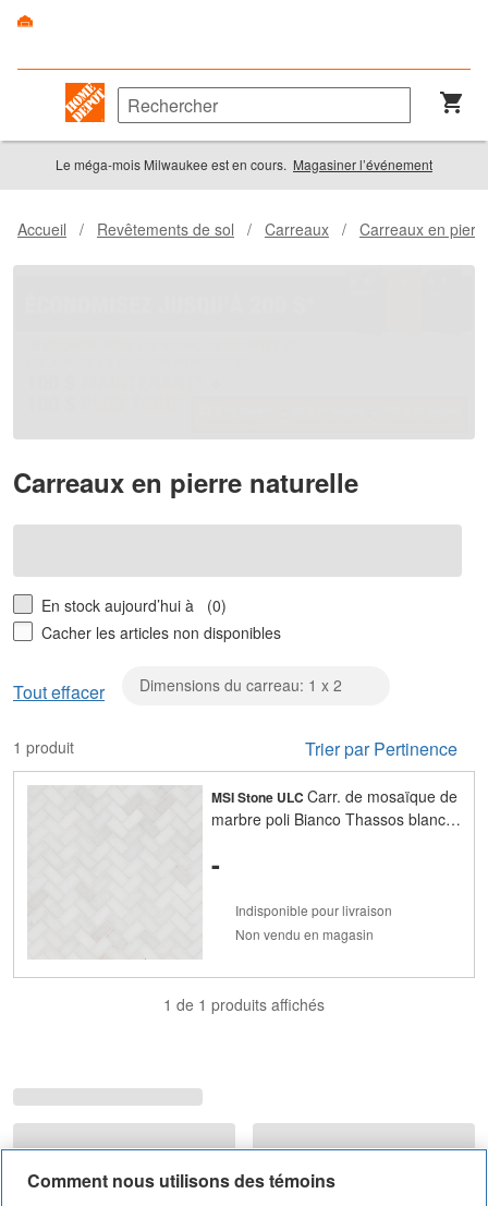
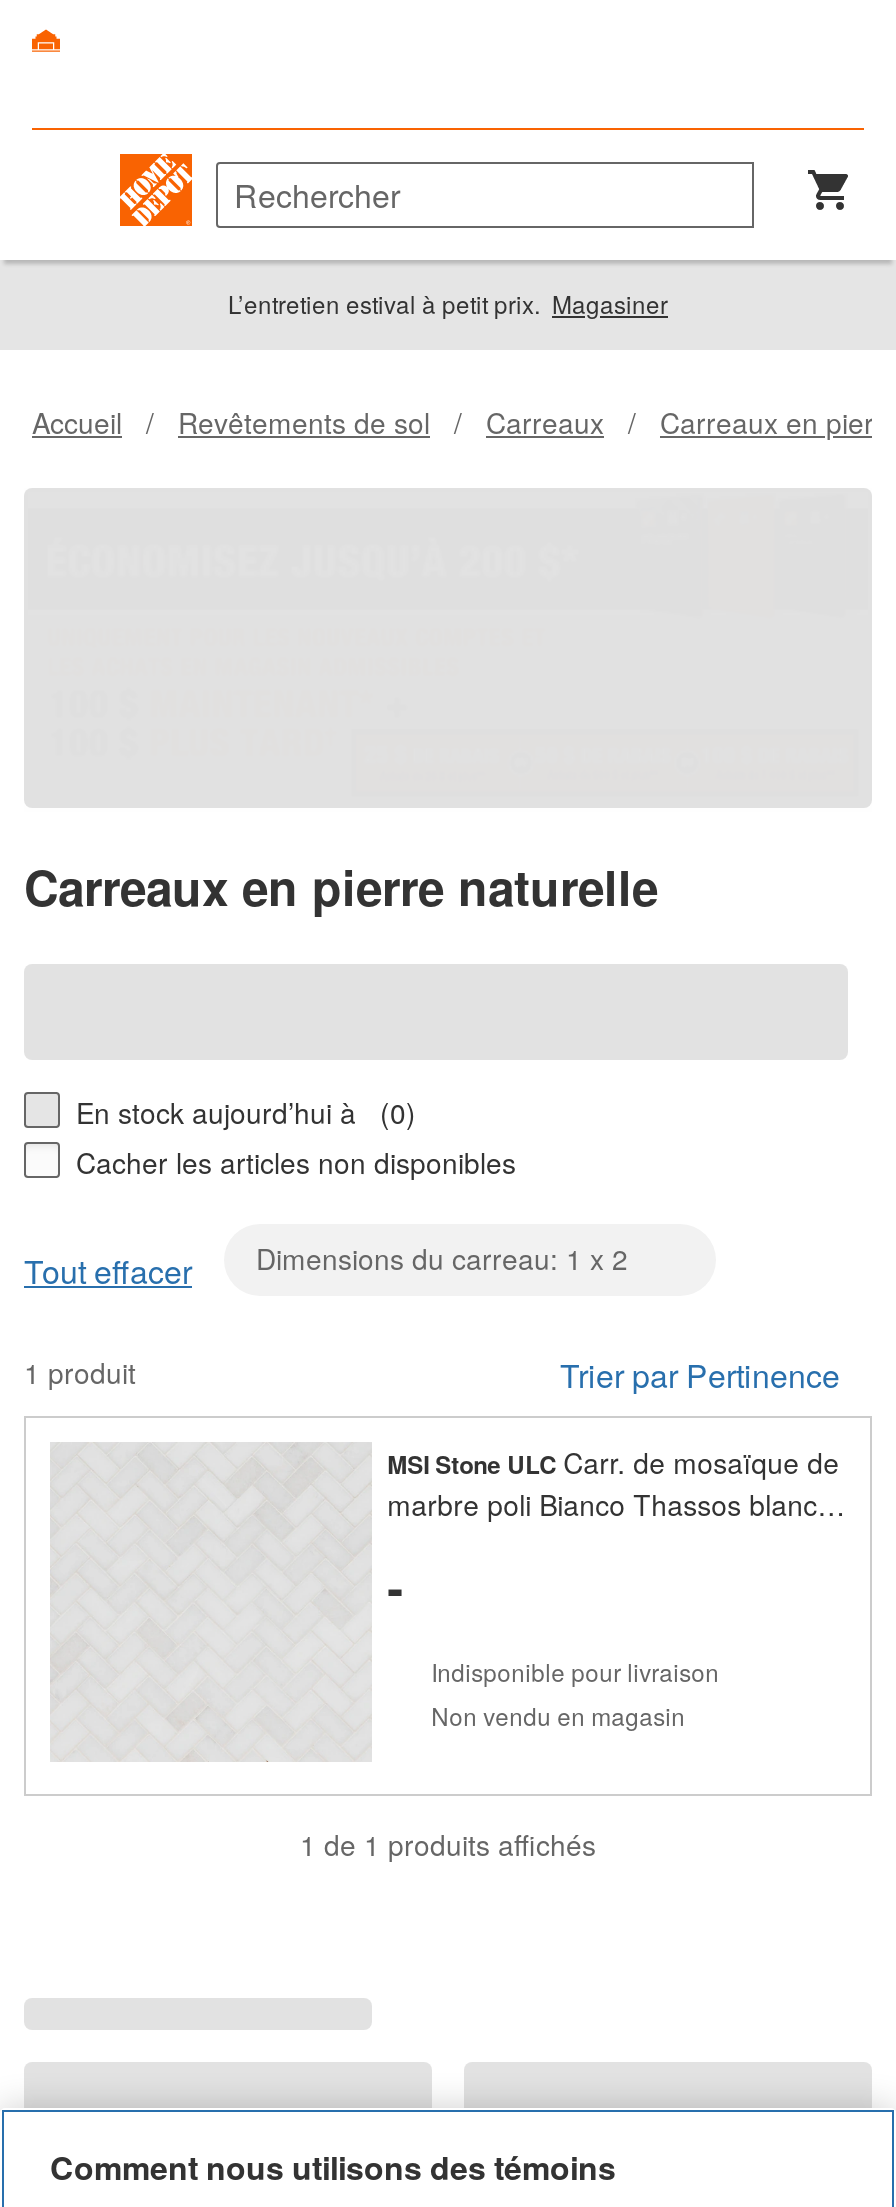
[56,155,432,174] Le méga-mois Milwaukee est en cours. Magasiner l’événement -> [228,287,668,321] L’entretien estival à petit prix. Magasiner

